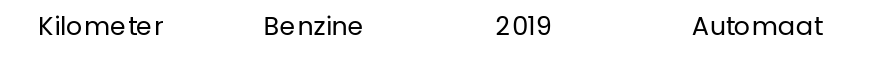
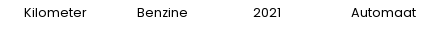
[496,8,552,42] 2019 -> [253,4,281,21] 2021

